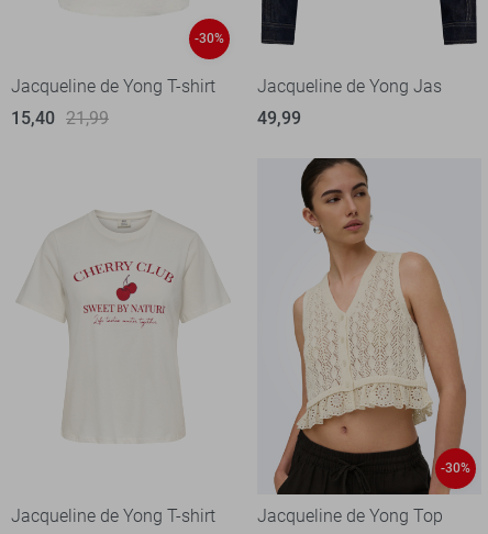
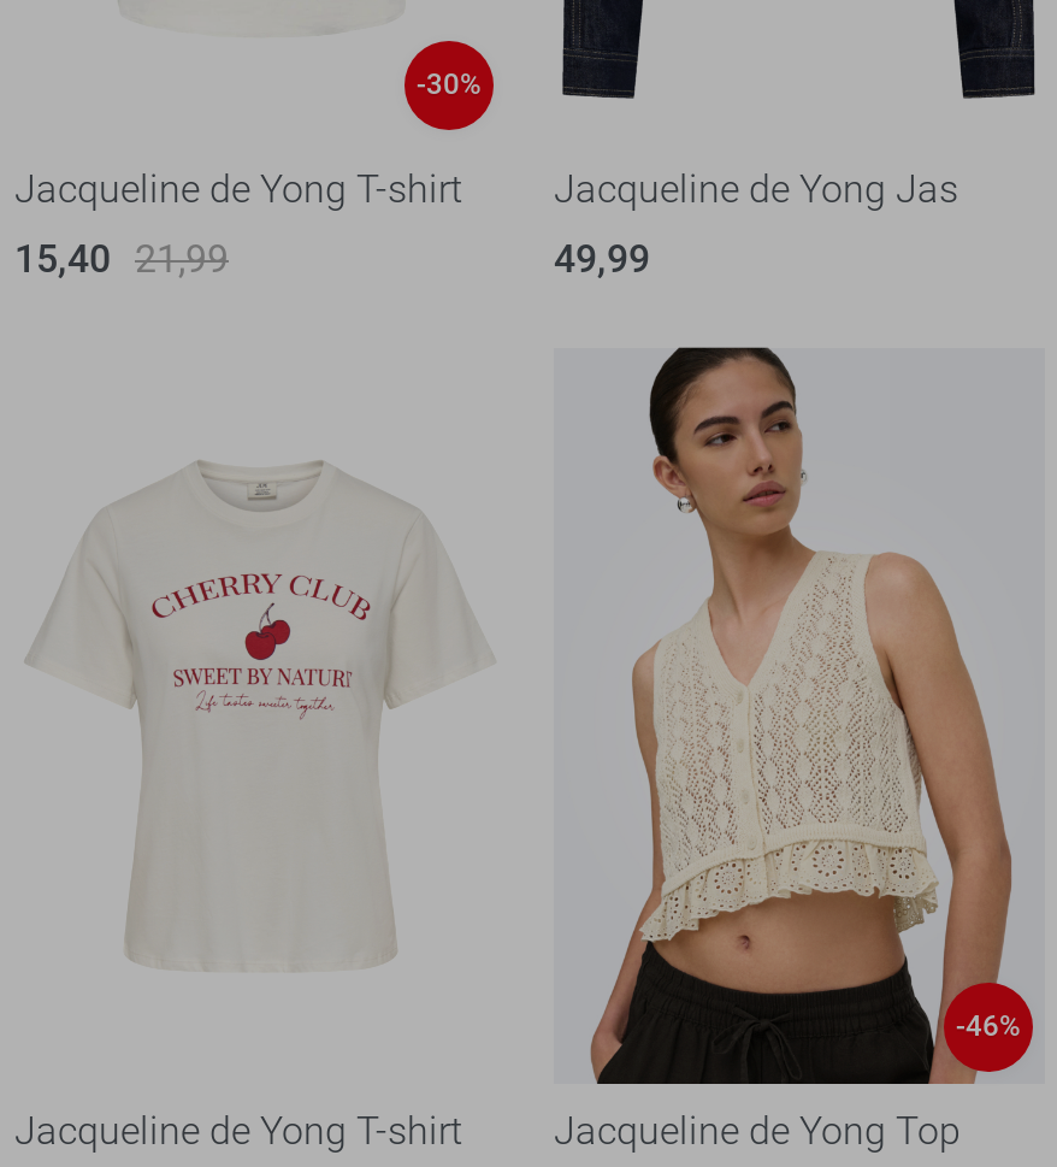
[441,461,470,476] -30% -> [956,1010,1021,1044] -46%

